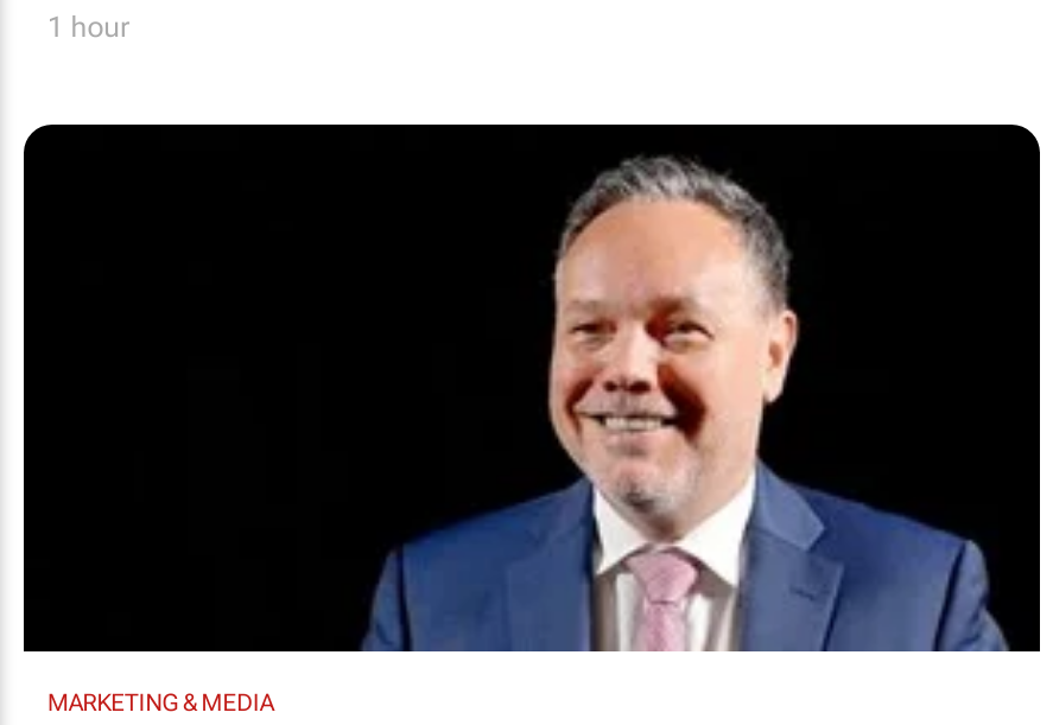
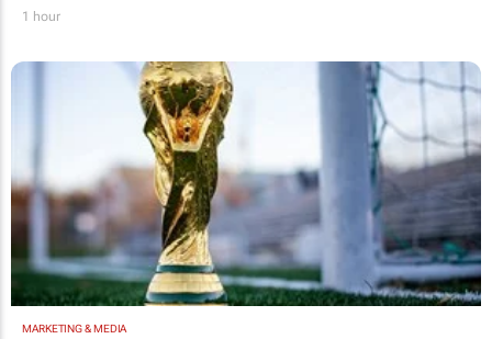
[21,122,1042,654] [image] -> [10,60,482,307] [image]

